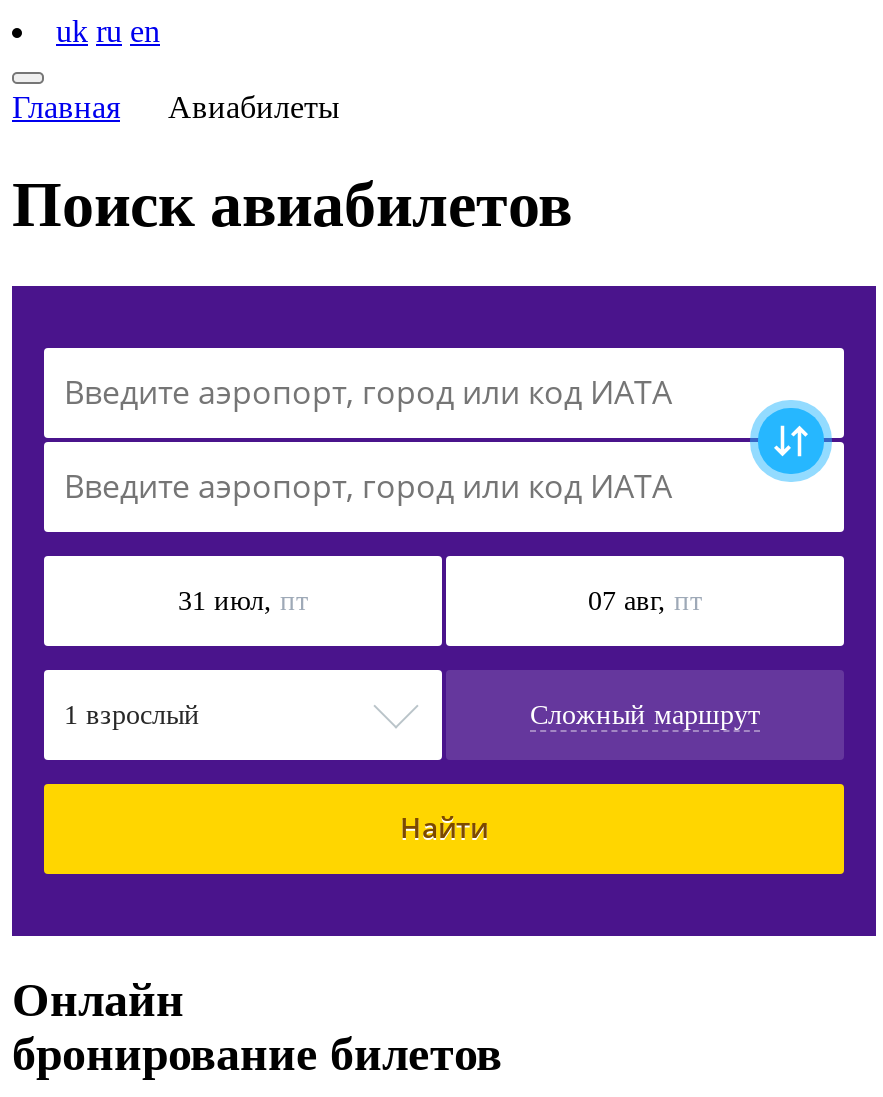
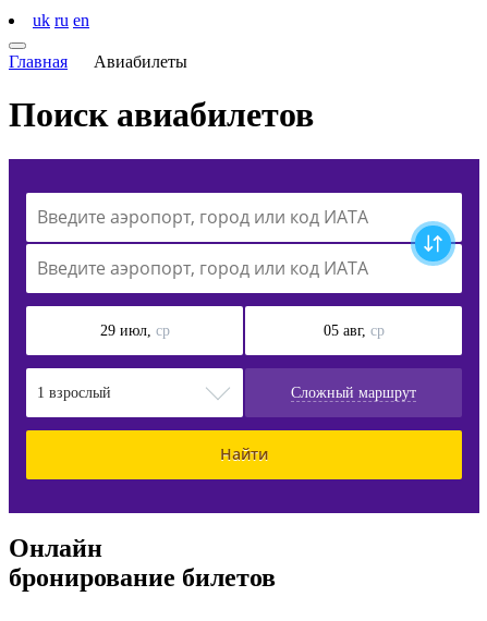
[178,585,308,615] 31 июл, пт -> [100,322,169,338] 29 июл, ср
[588,585,702,615] 07 авг, пт -> [323,322,384,338] 05 авг, ср

